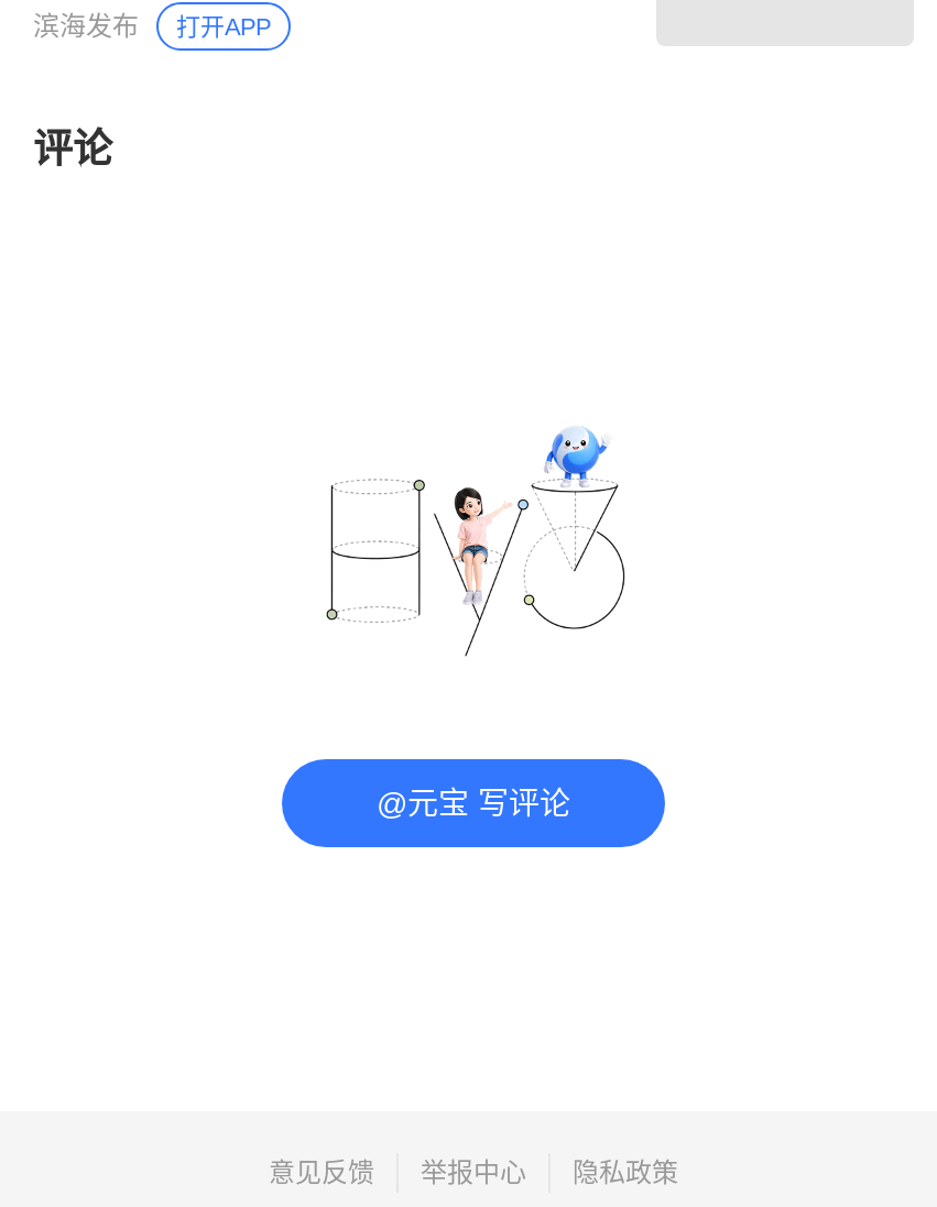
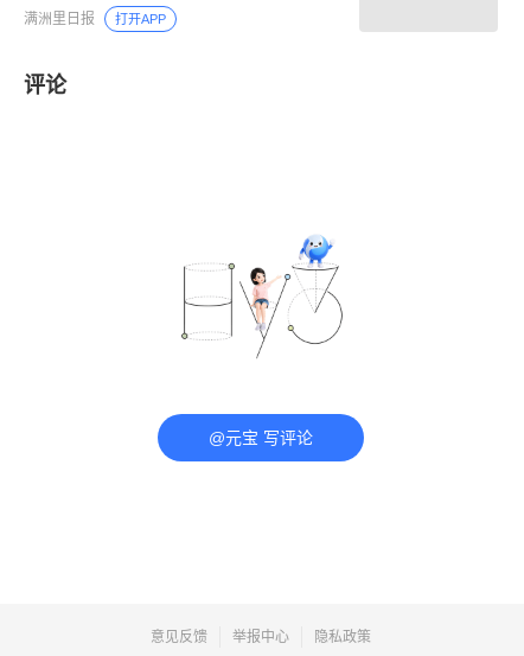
[33,11,139,42] 滨海发布 -> [24,11,95,28] 满洲里日报

